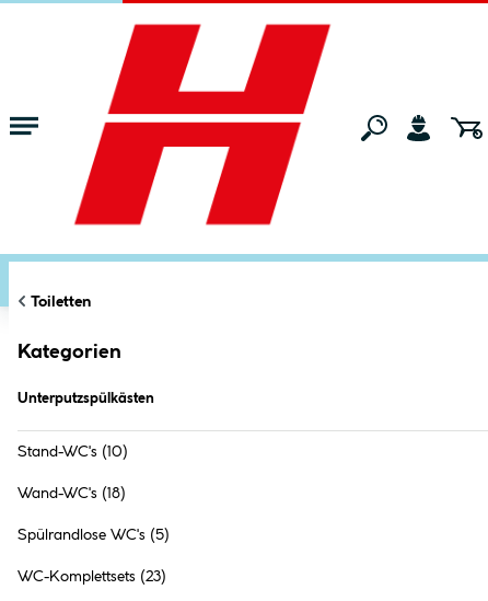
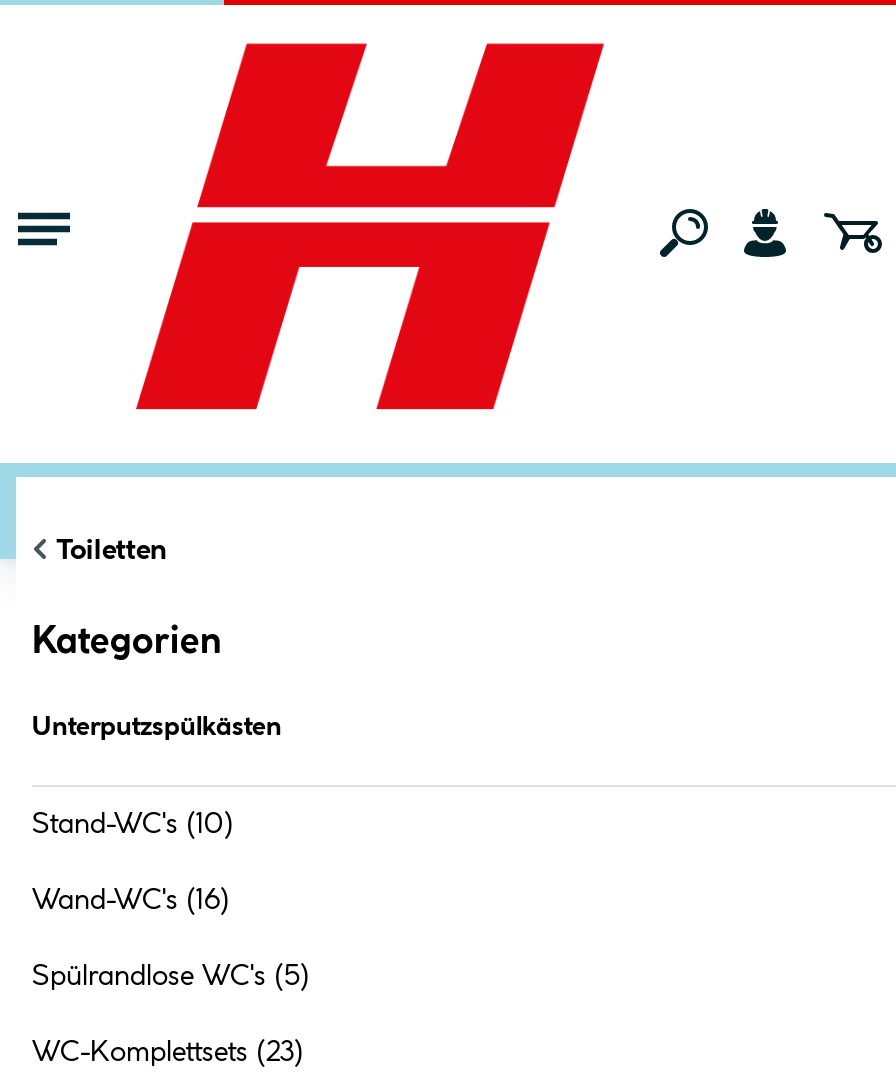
[18,486,126,501] Wand-WC's (18) -> [32,887,230,915] Wand-WC's (16)

